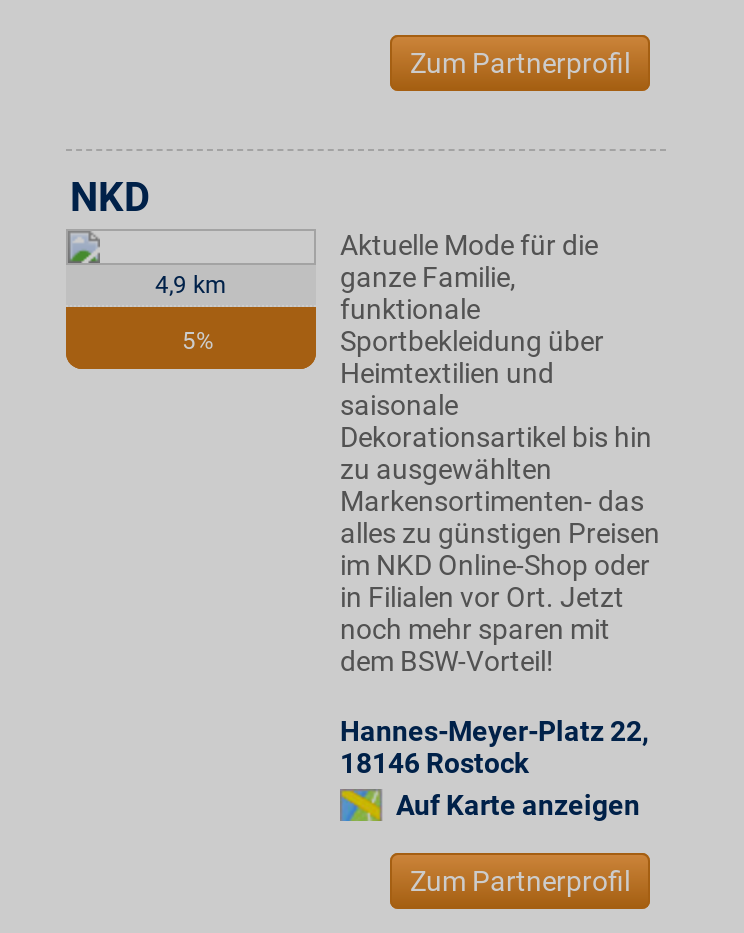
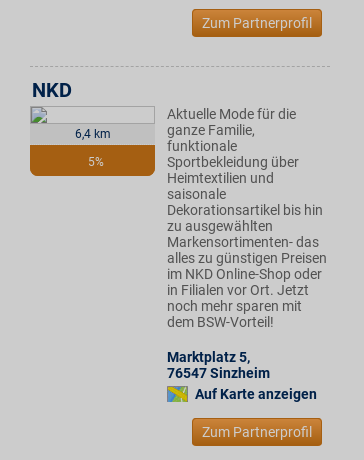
[155,271,227,299] 4,9 km -> [74,127,110,141] 6,4 km
[340,715,648,779] Hannes-Meyer-Platz 22, | 18146 Rostock -> [167,349,270,381] Marktplatz 5, | 76547 Sinzheim

